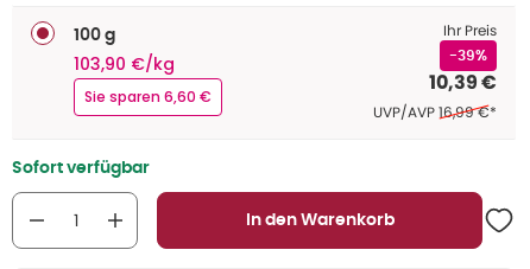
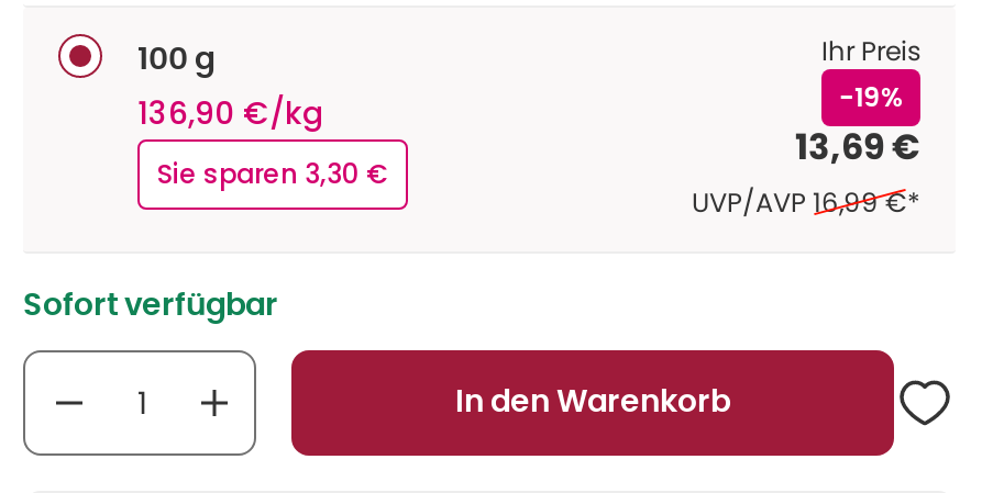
[74,52,175,76] 103,90 €/kg -> [137,91,324,135] 136,90 €/kg
[449,49,487,63] -39% -> [839,85,903,111] -19%
[429,69,497,96] 10,39 € -> [795,122,920,172] 13,69 €
[84,87,212,107] Sie sparen 6,60 € -> [157,155,388,192] Sie sparen 3,30 €

